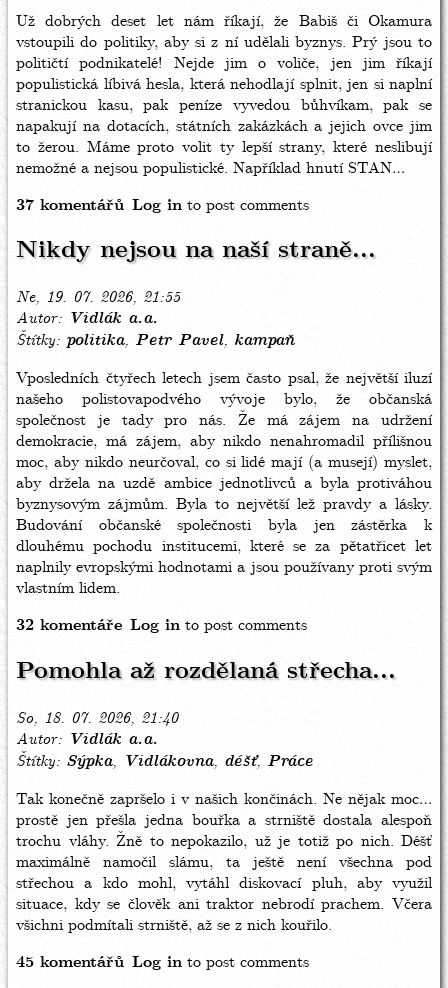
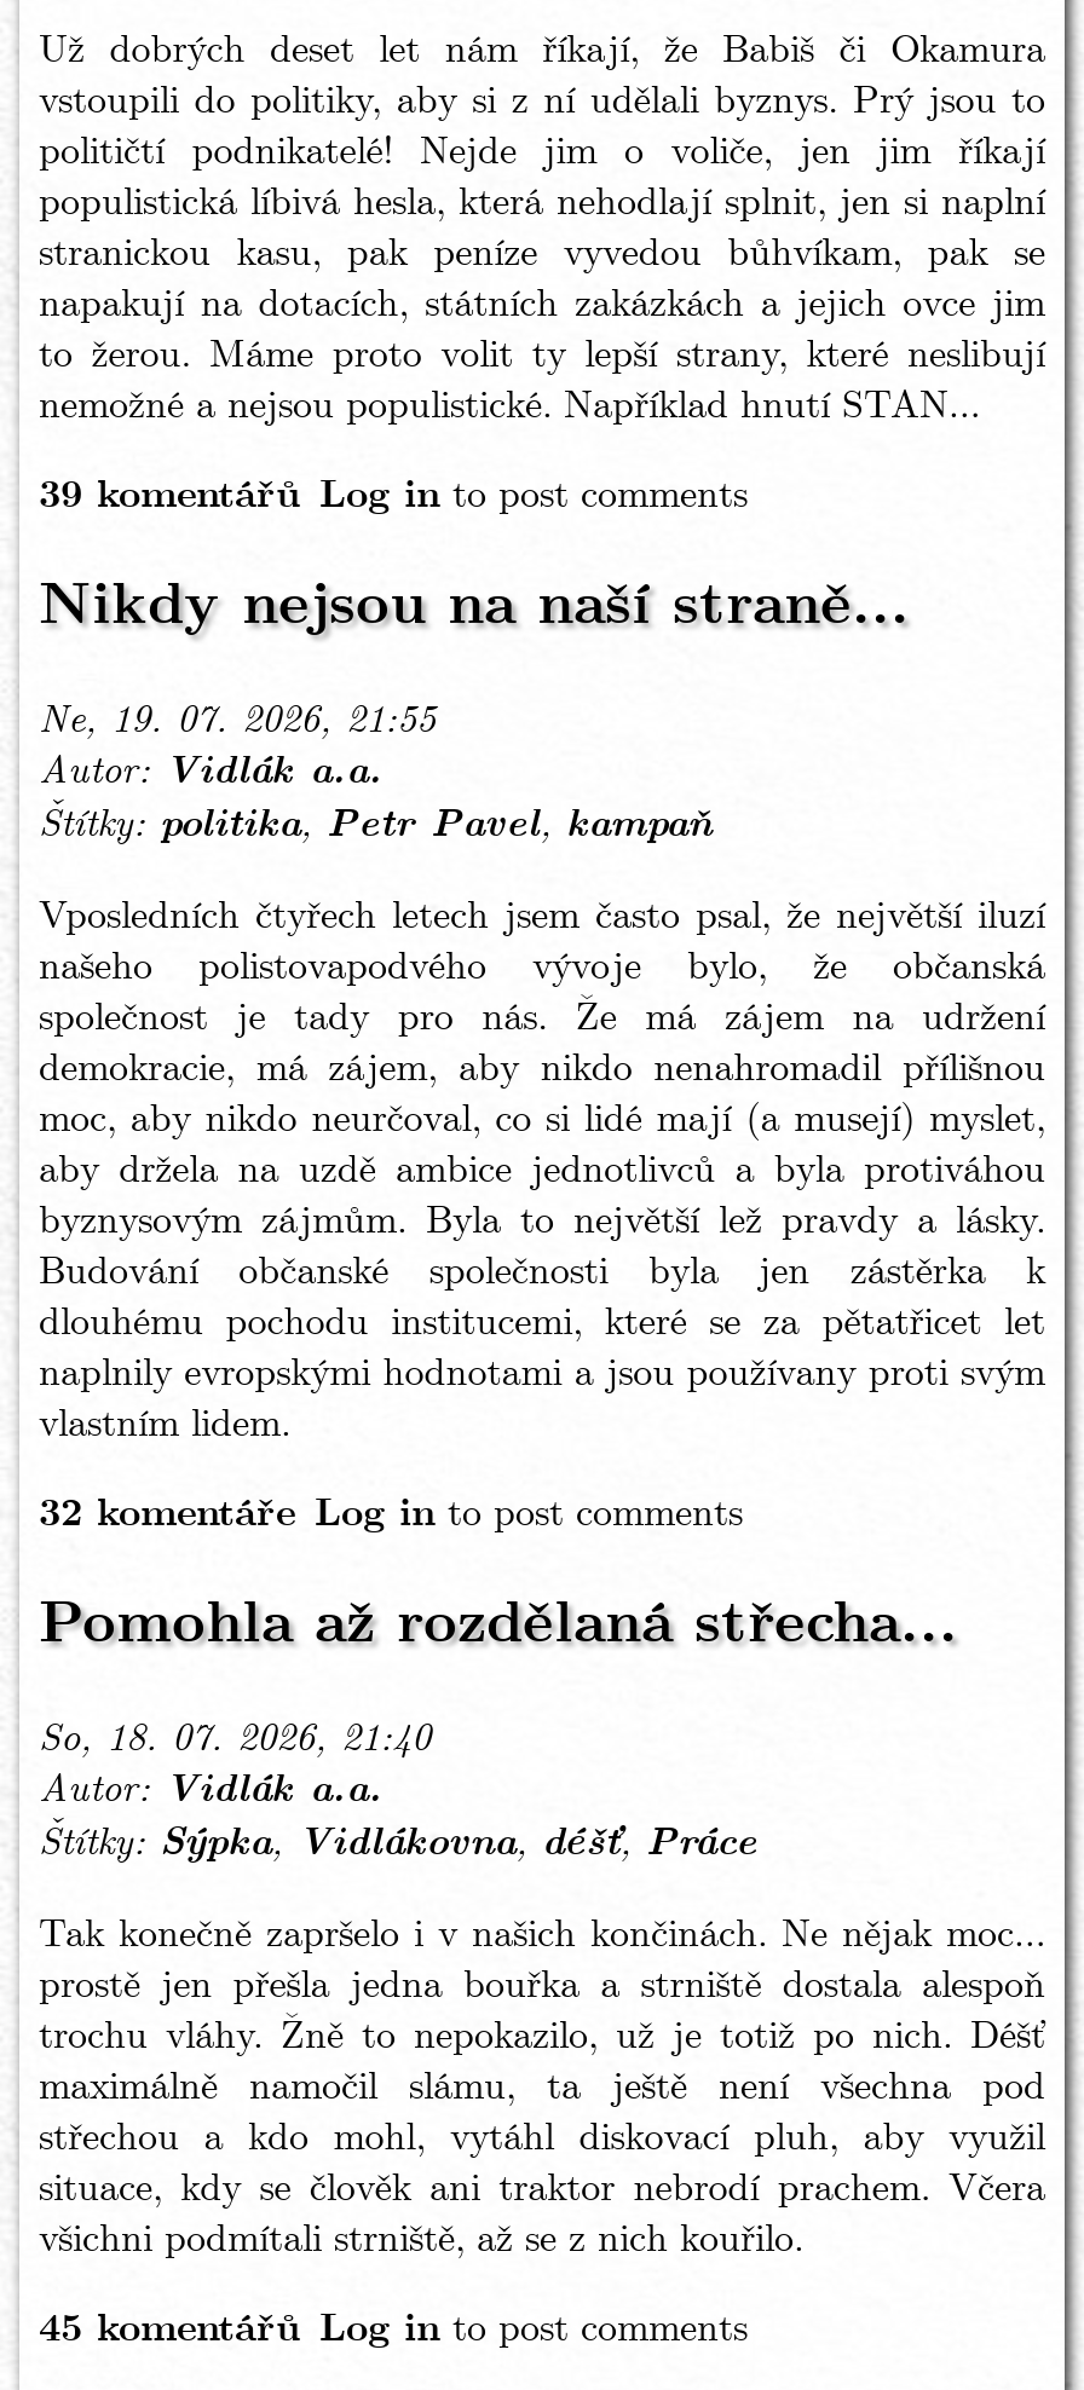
[16,194,309,215] 37 komentářů Log in to post comments -> [39,471,748,521] 39 komentářů Log in to post comments

